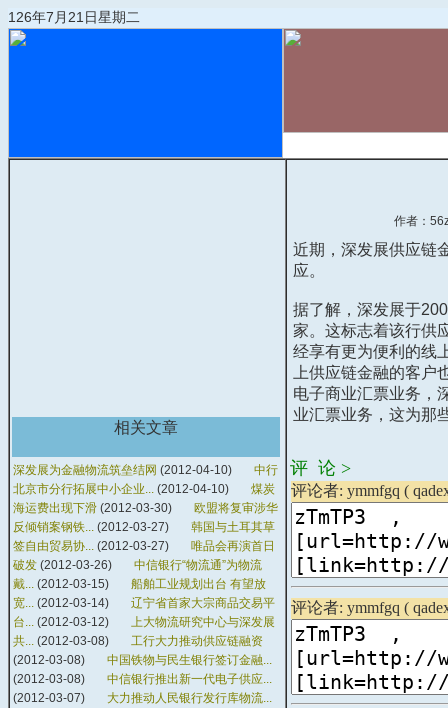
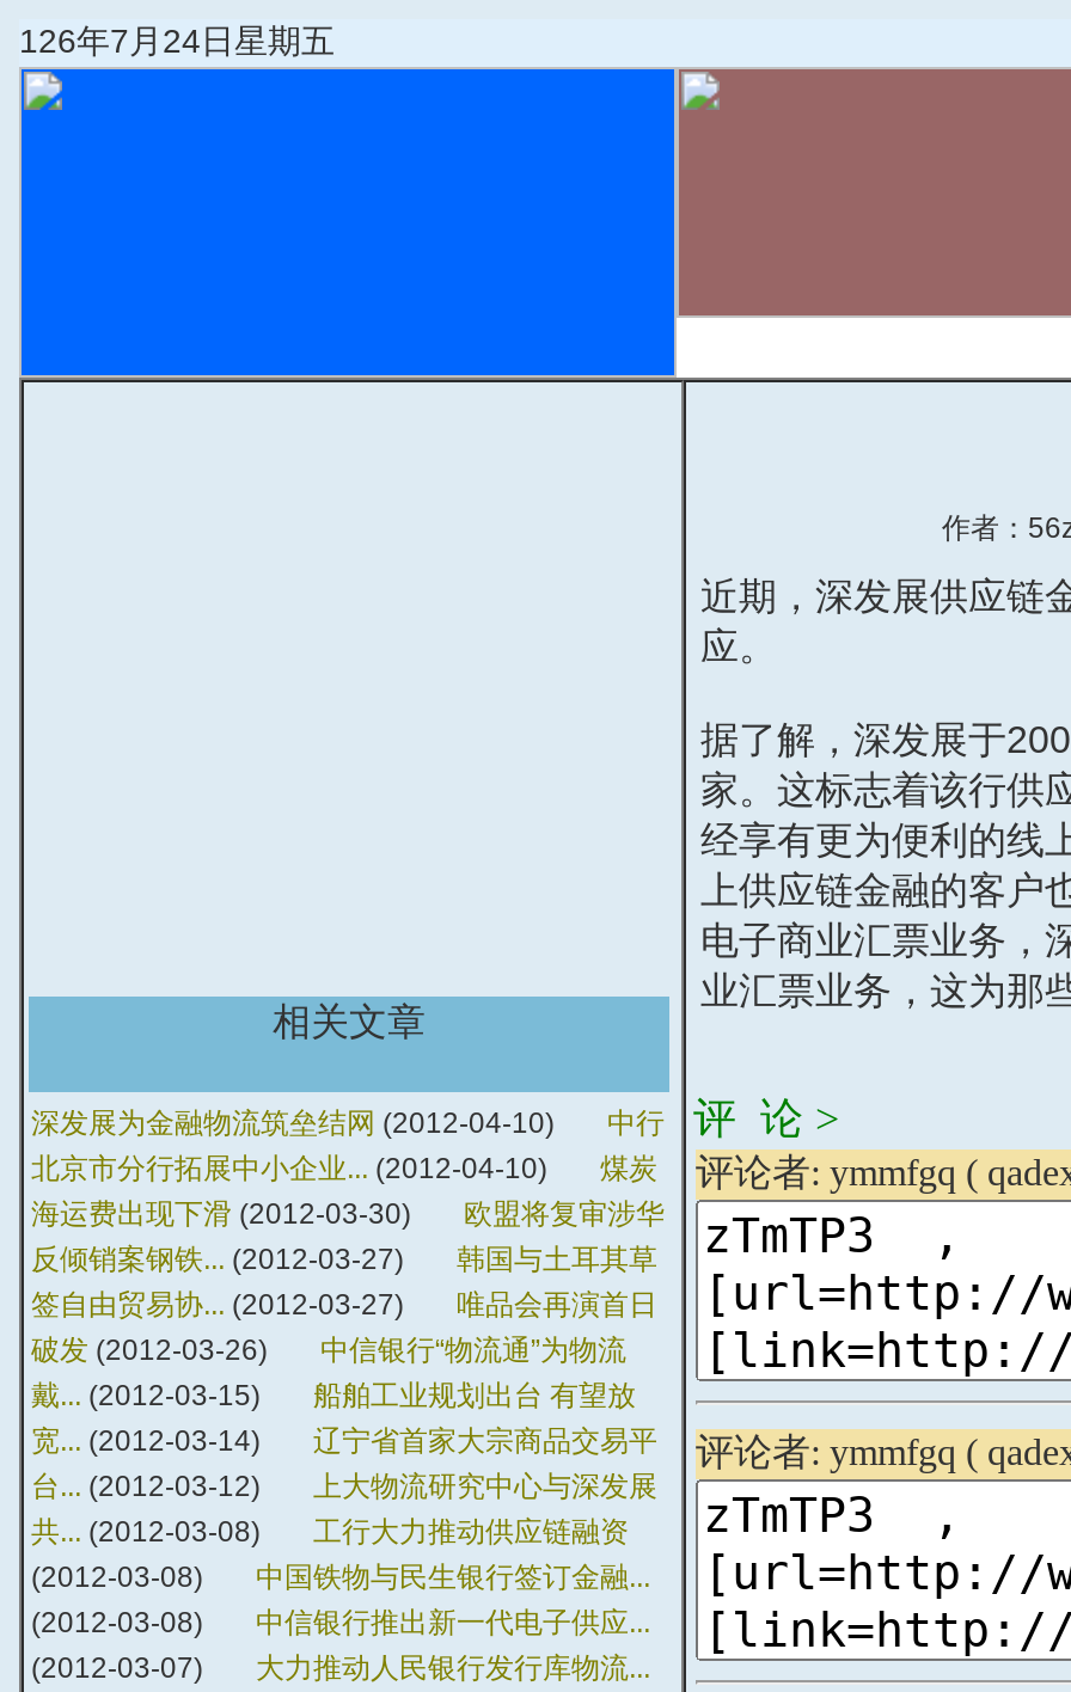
[8,9,140,25] 126年7月21日星期二 -> [19,22,335,60] 126年7月24日星期五

